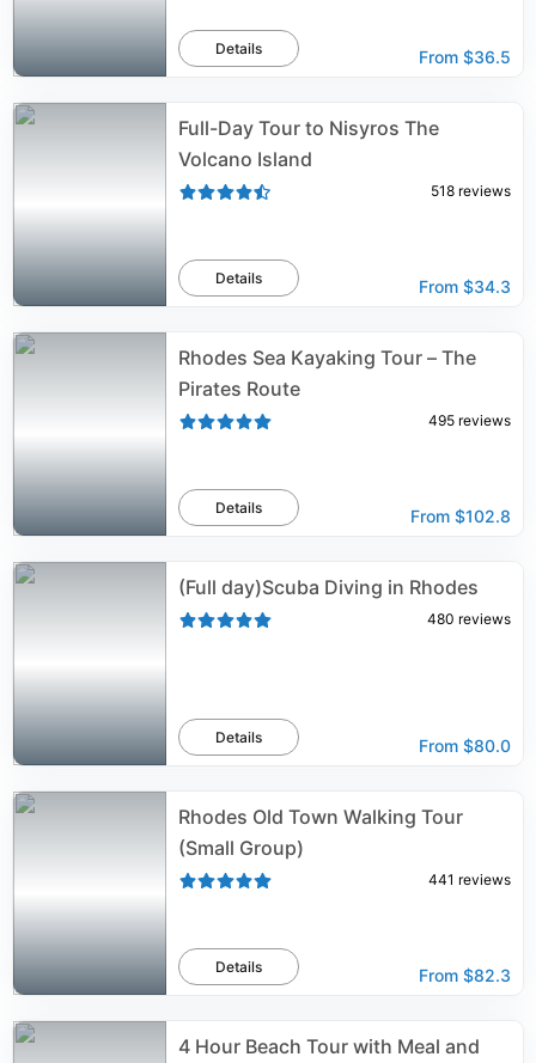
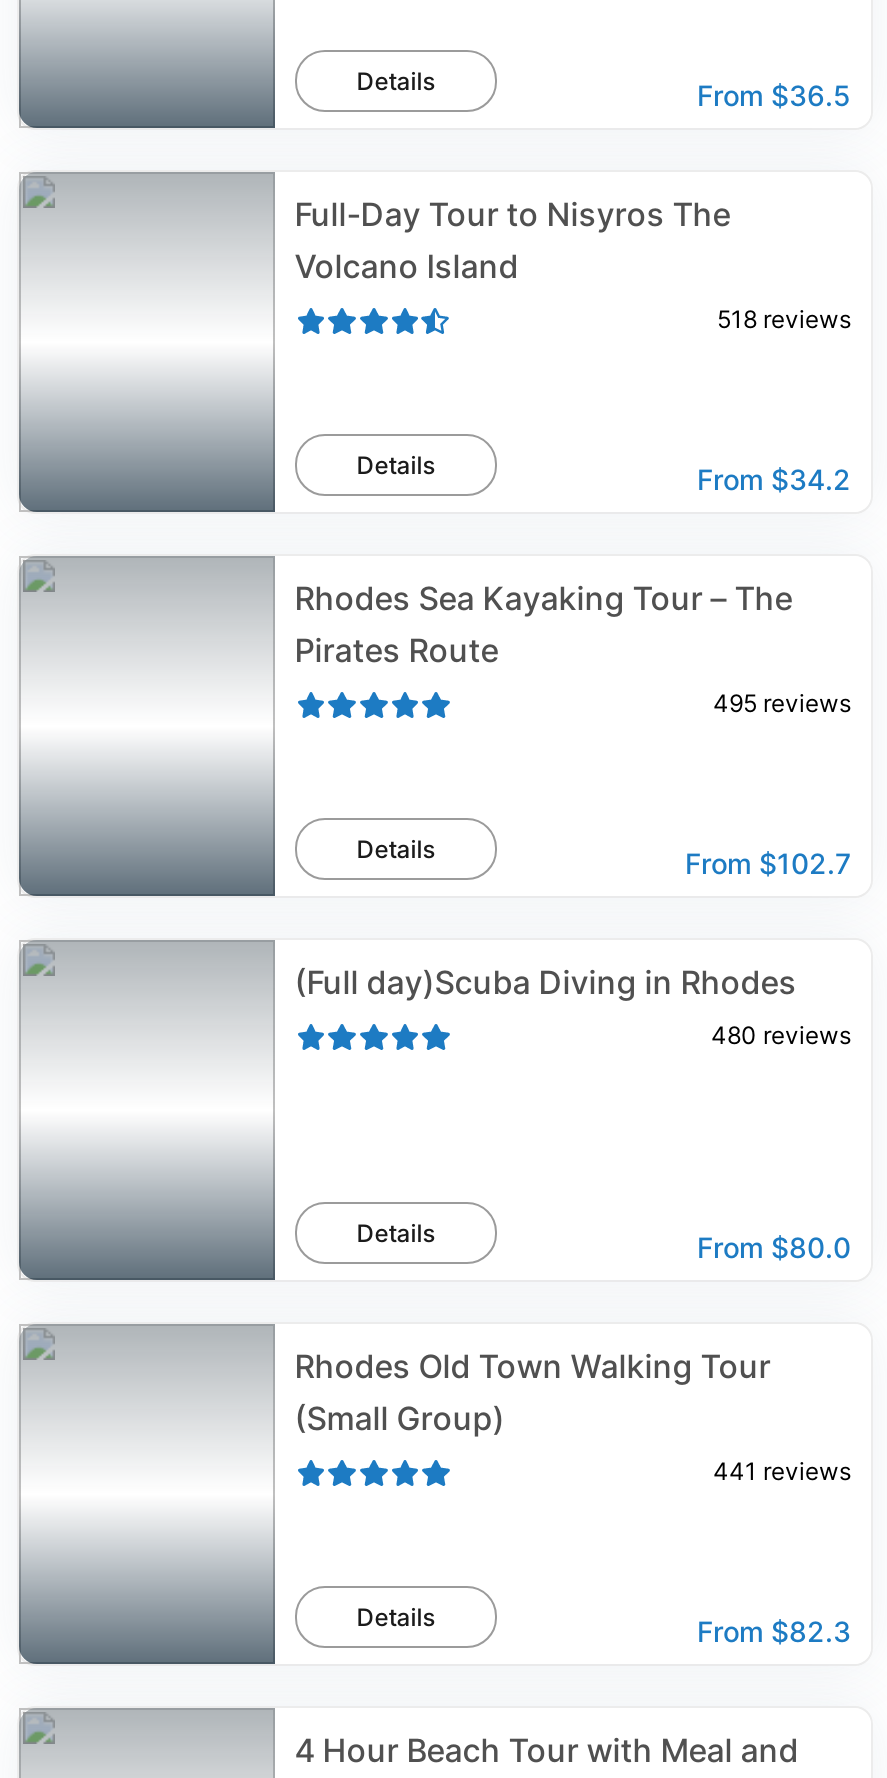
[419,276,511,297] From $34.3 -> [697,462,851,496] From $34.2
[410,506,511,526] From $102.8 -> [685,846,851,880] From $102.7

